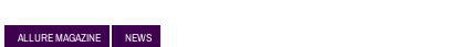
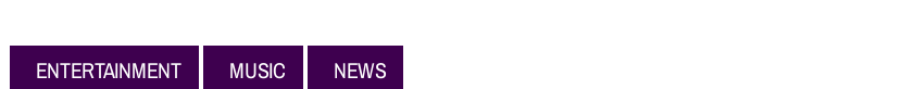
[18,30,101,44] ALLURE MAGAZINE -> [36,55,286,84] ENTERTAINMENT | MUSIC

